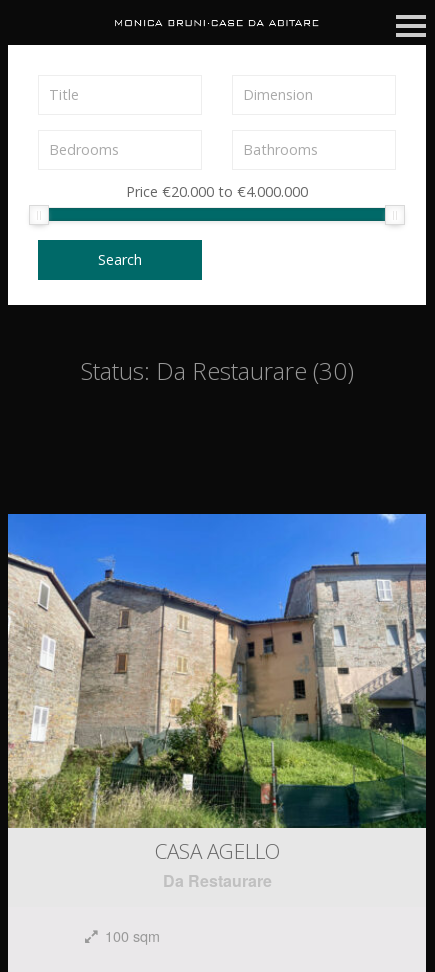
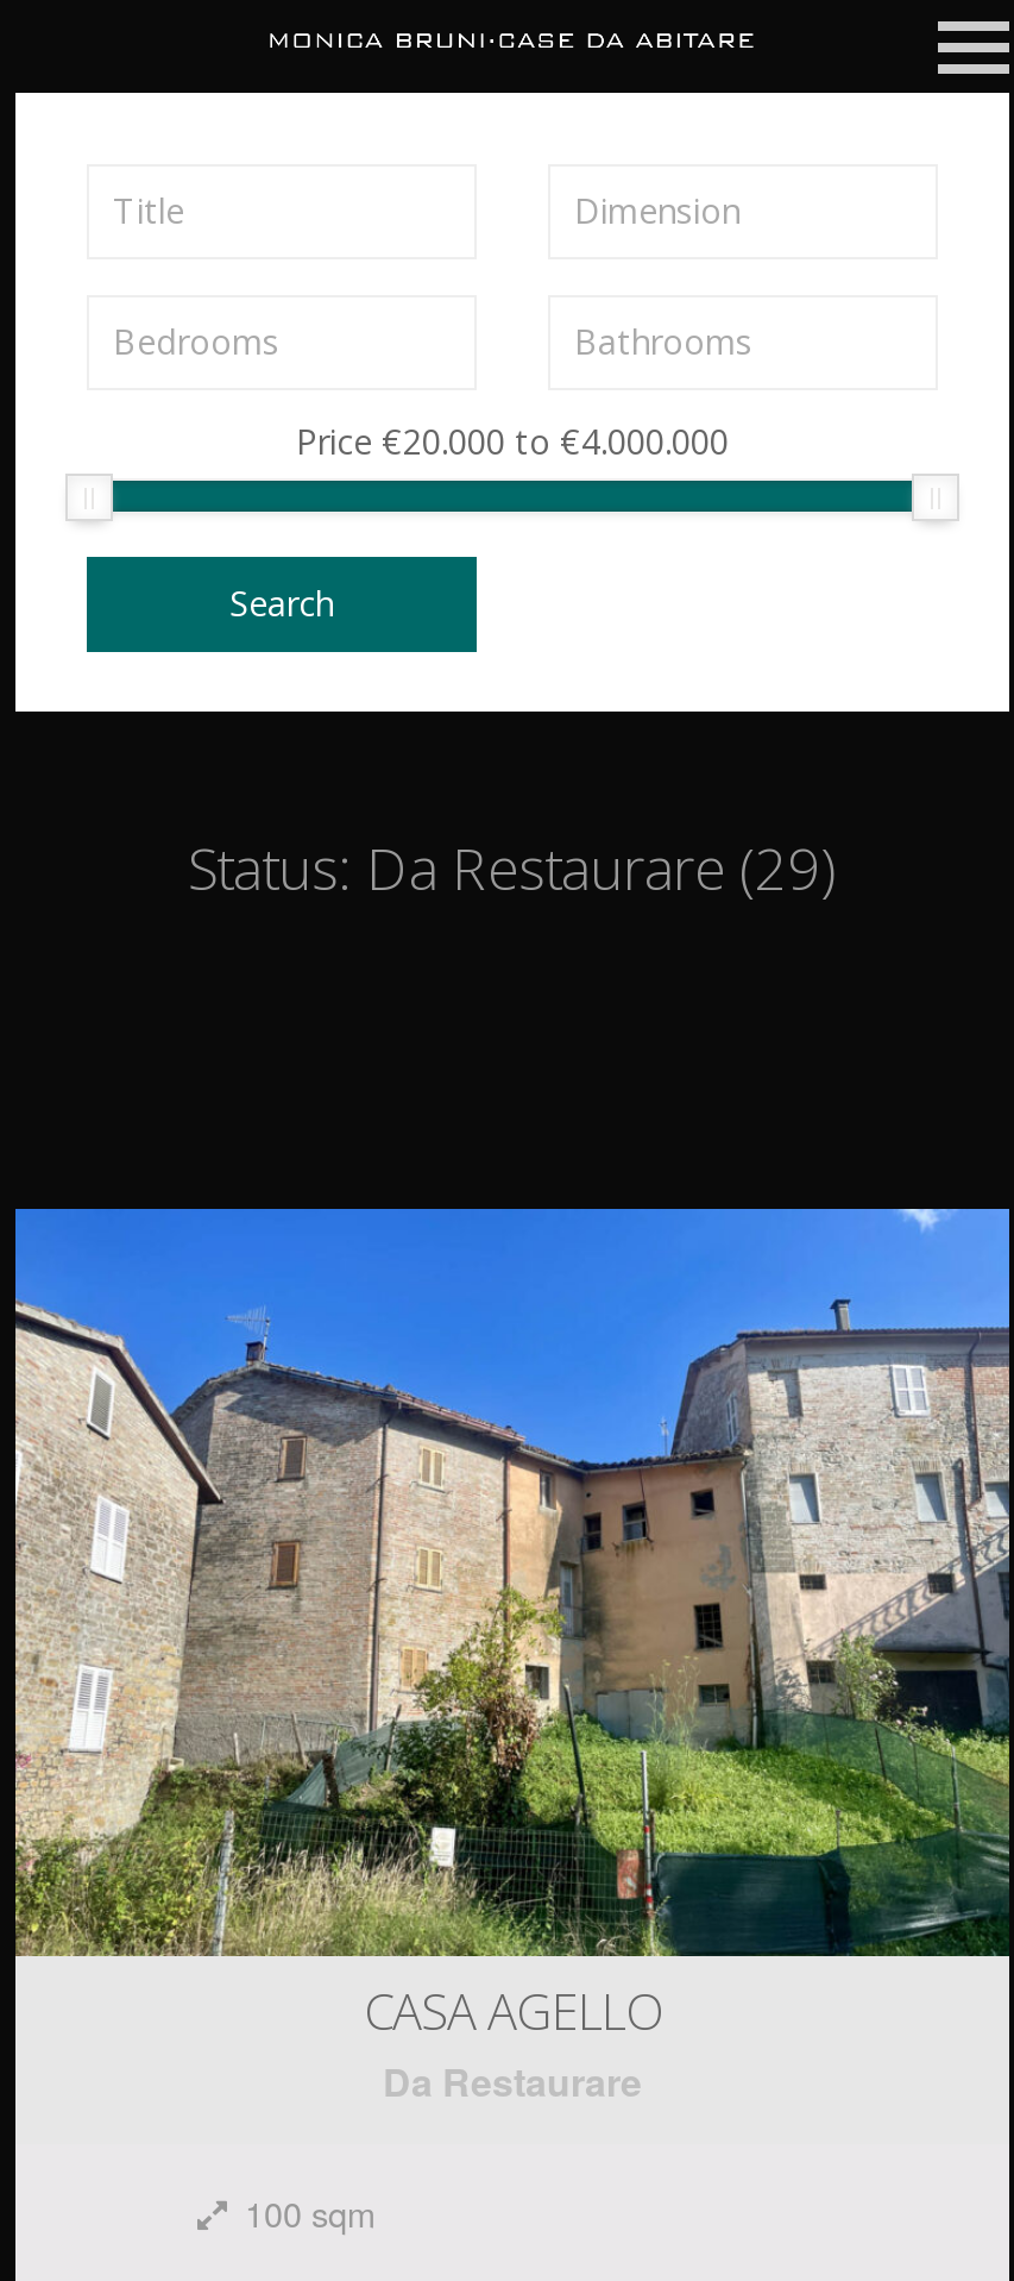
[80,354,353,387] Status: Da Restaurare (30) -> [188,828,837,907] Status: Da Restaurare (29)

